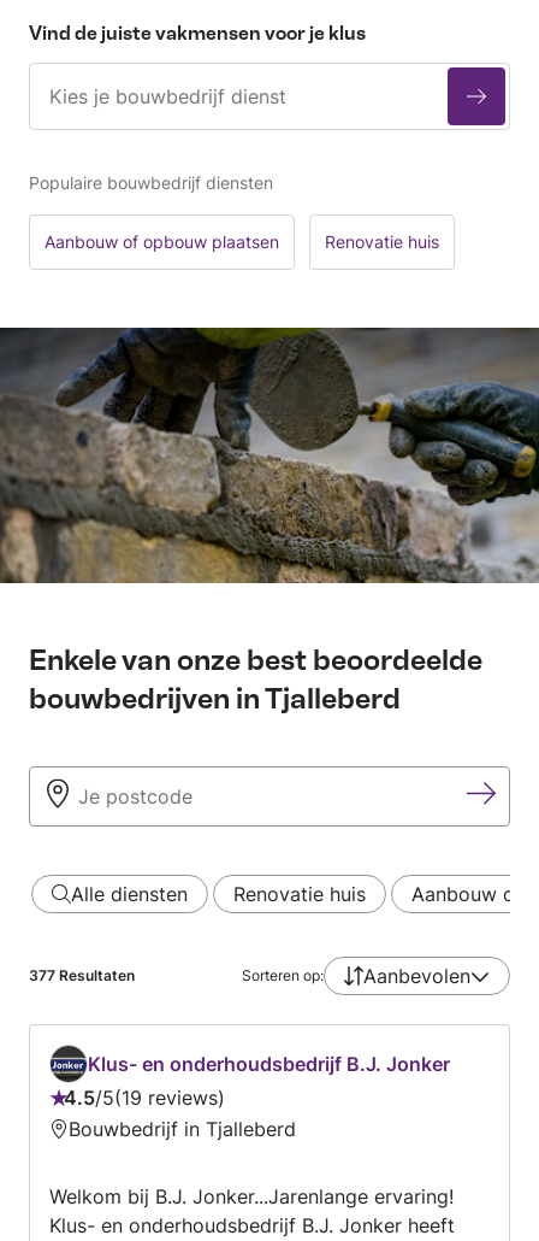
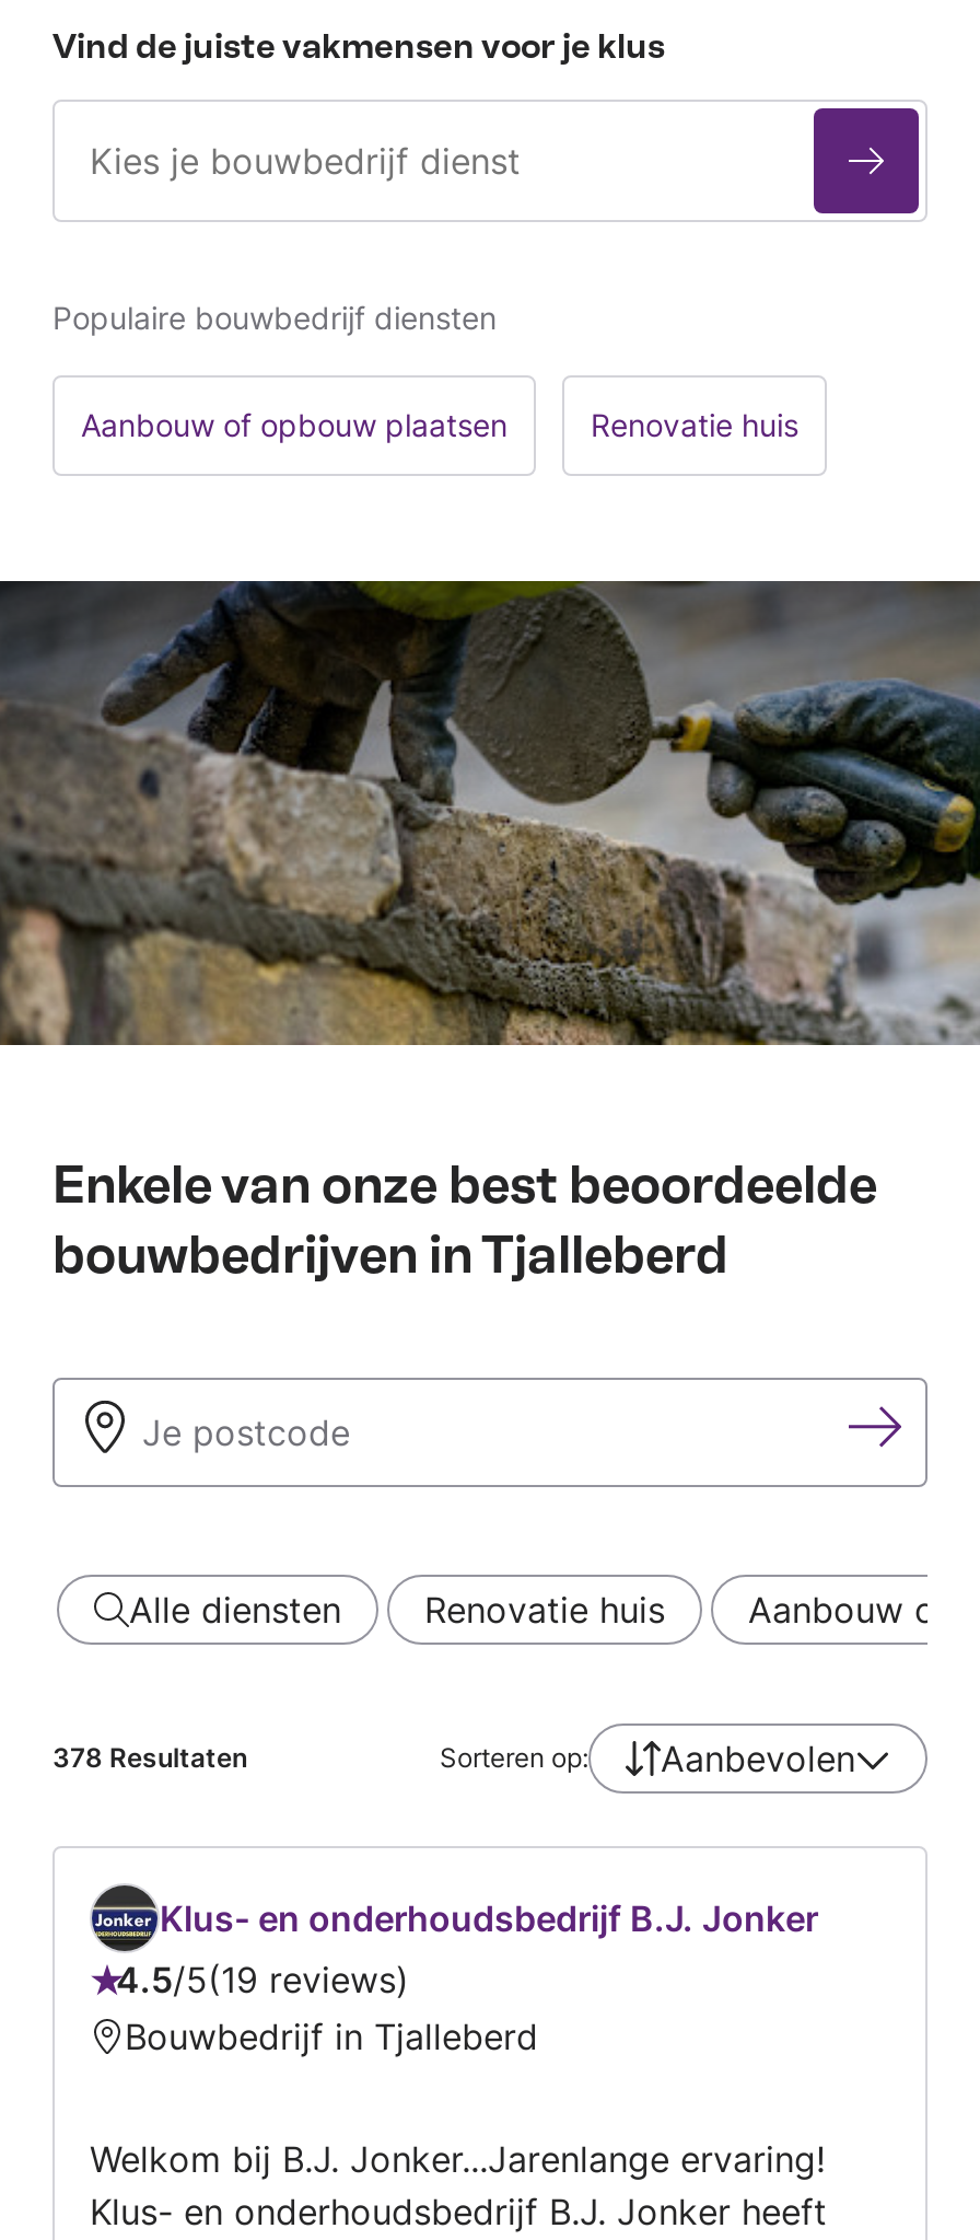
[29,966,135,984] 377 Resultaten -> [52,1741,247,1774] 378 Resultaten

